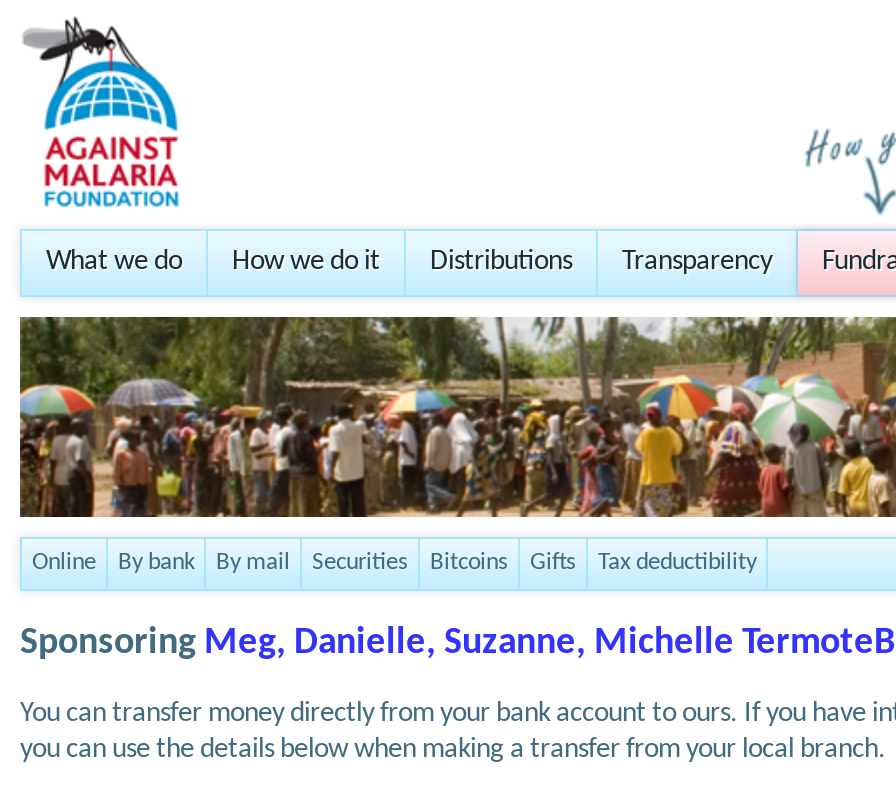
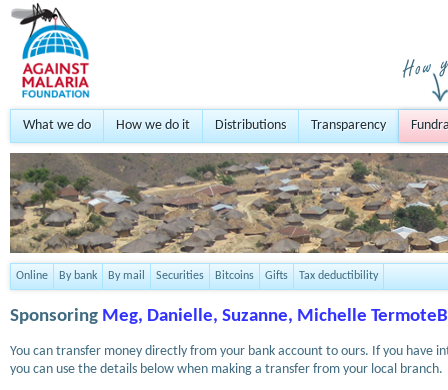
[18,317,890,519] [image] -> [9,152,445,254] [image]

